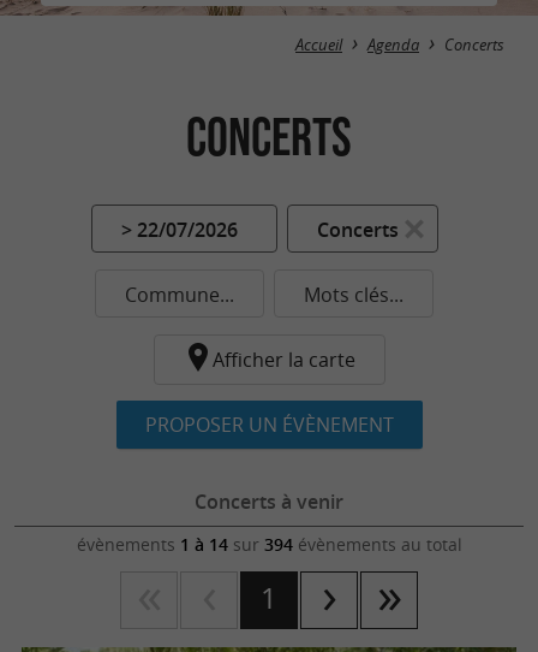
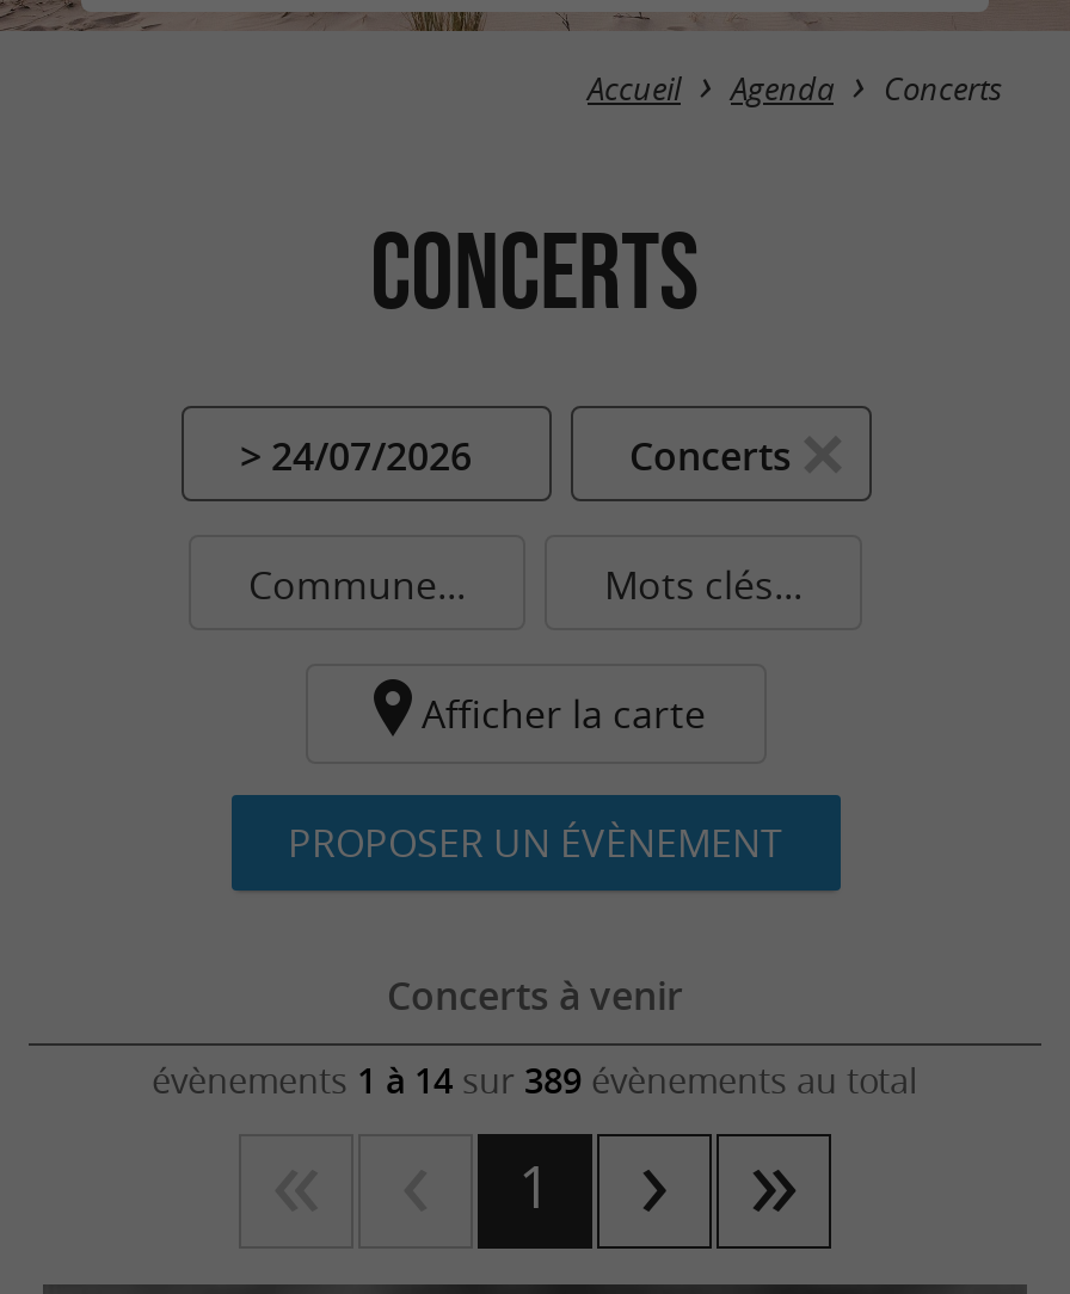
[121,217,237,243] > 22/07/2026 -> [240,430,472,482] > 24/07/2026
[76,533,462,556] évènements 1 à 14 sur 394 évènements au total -> [152,1058,918,1103] évènements 1 à 14 sur 389 évènements au total

